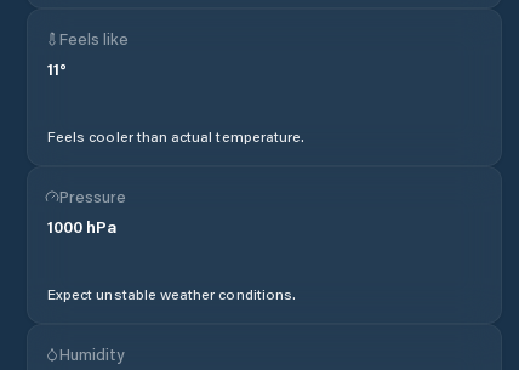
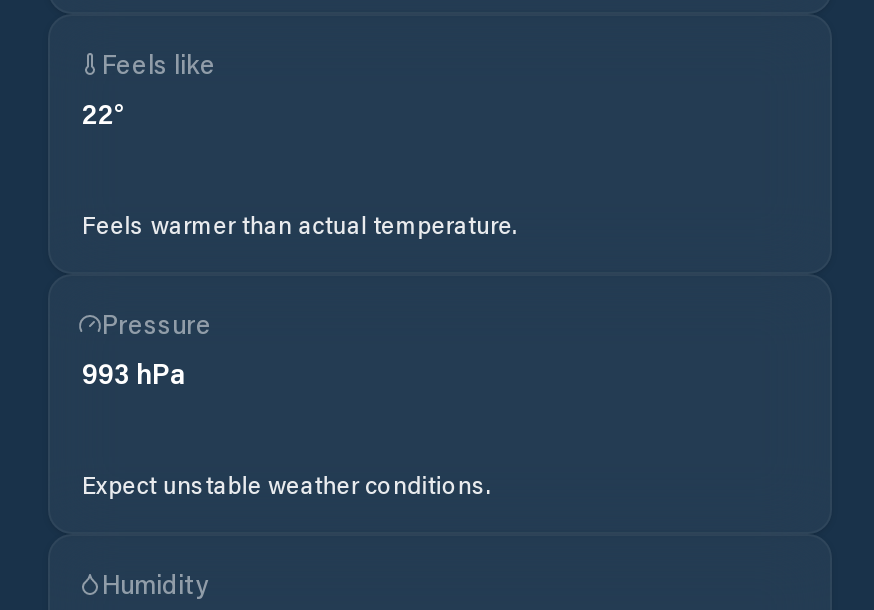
[47,57,67,80] 11° -> [82,94,126,132] 22°
[47,126,305,146] Feels cooler than actual temperature. -> [82,208,518,240] Feels warmer than actual temperature.
[47,215,116,238] 1000 hPa -> [82,354,186,392] 993 hPa

